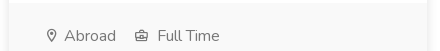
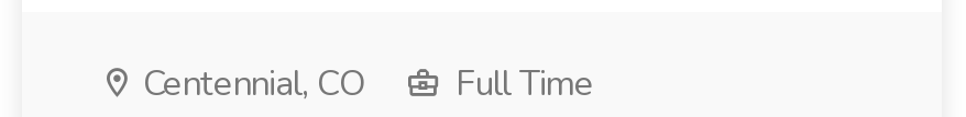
[60,25,116,47] Abroad -> [134,60,365,108] Centennial, CO

